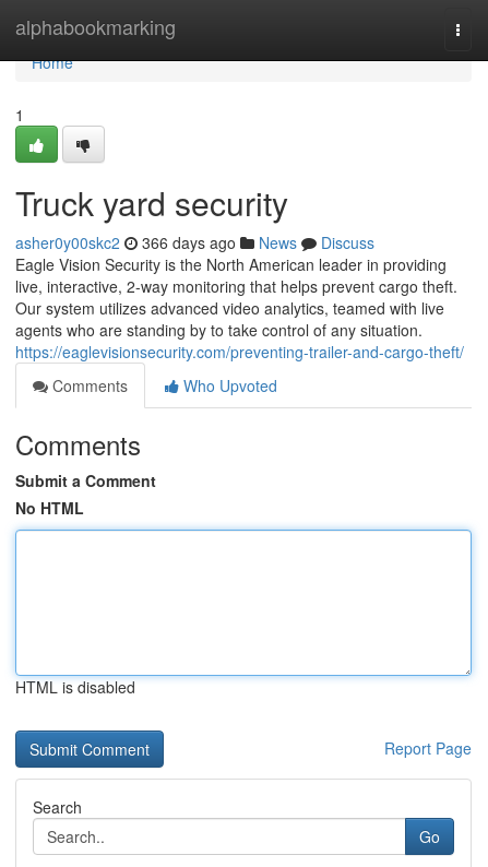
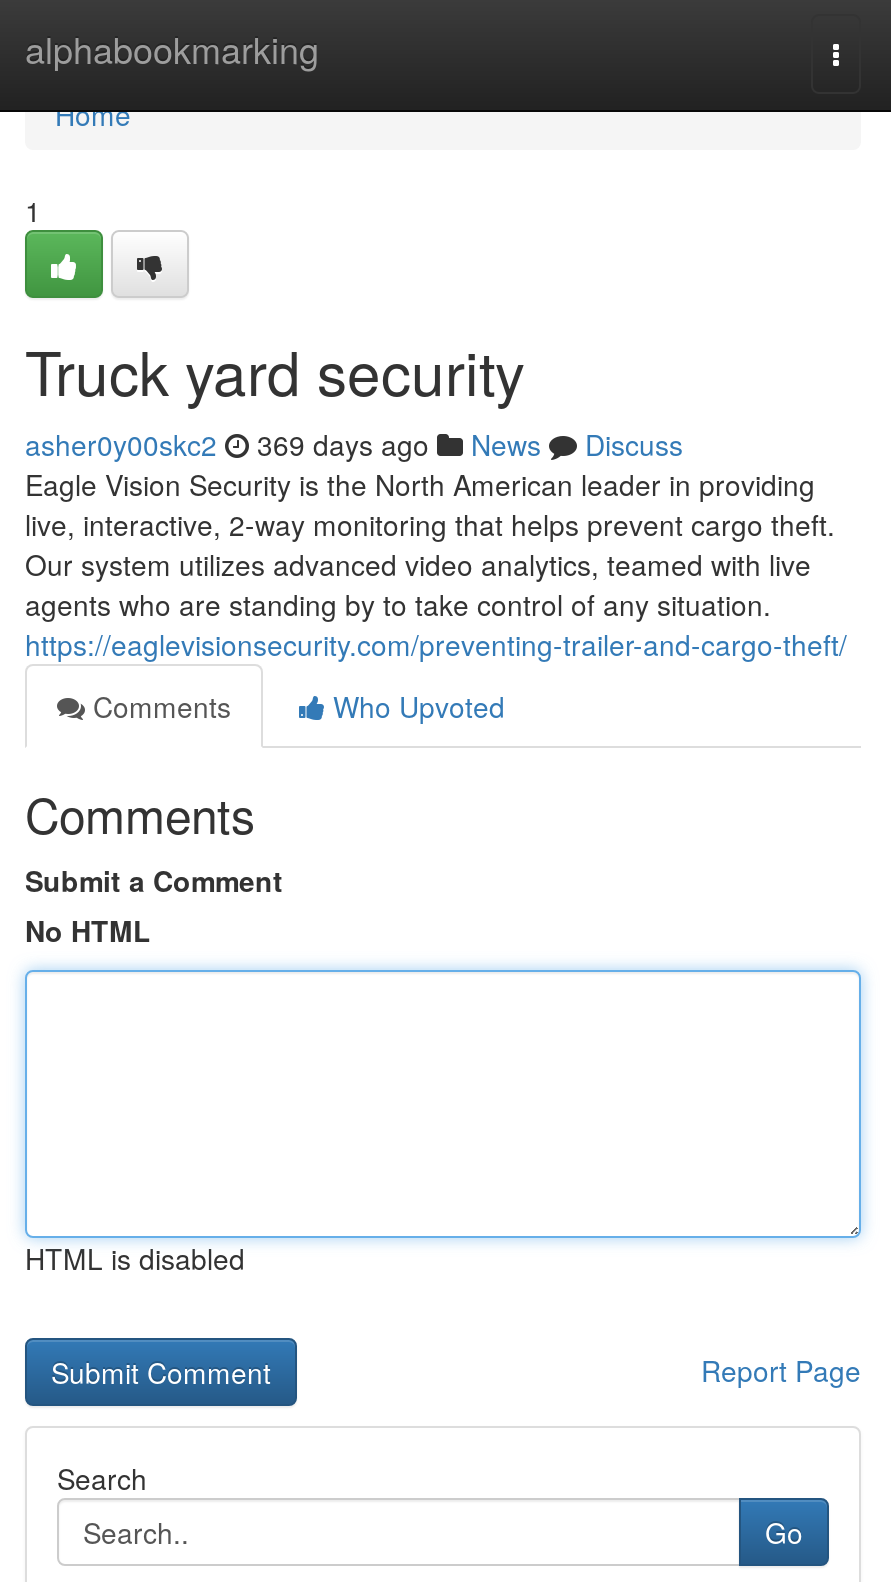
[15,231,374,253] asher0y00skc2 366 days ago News Discuss -> [25,424,683,464] asher0y00skc2 369 days ago News Discuss

